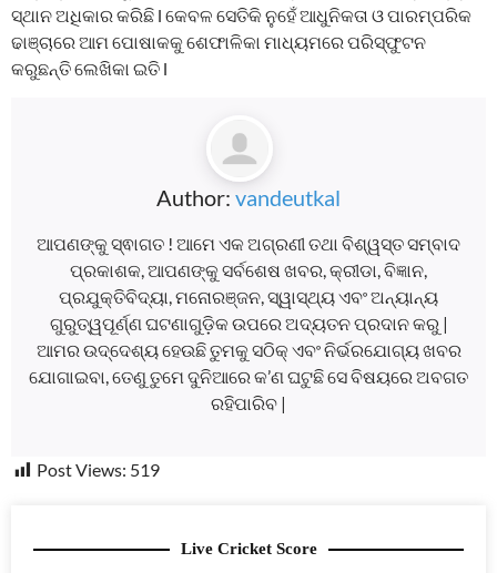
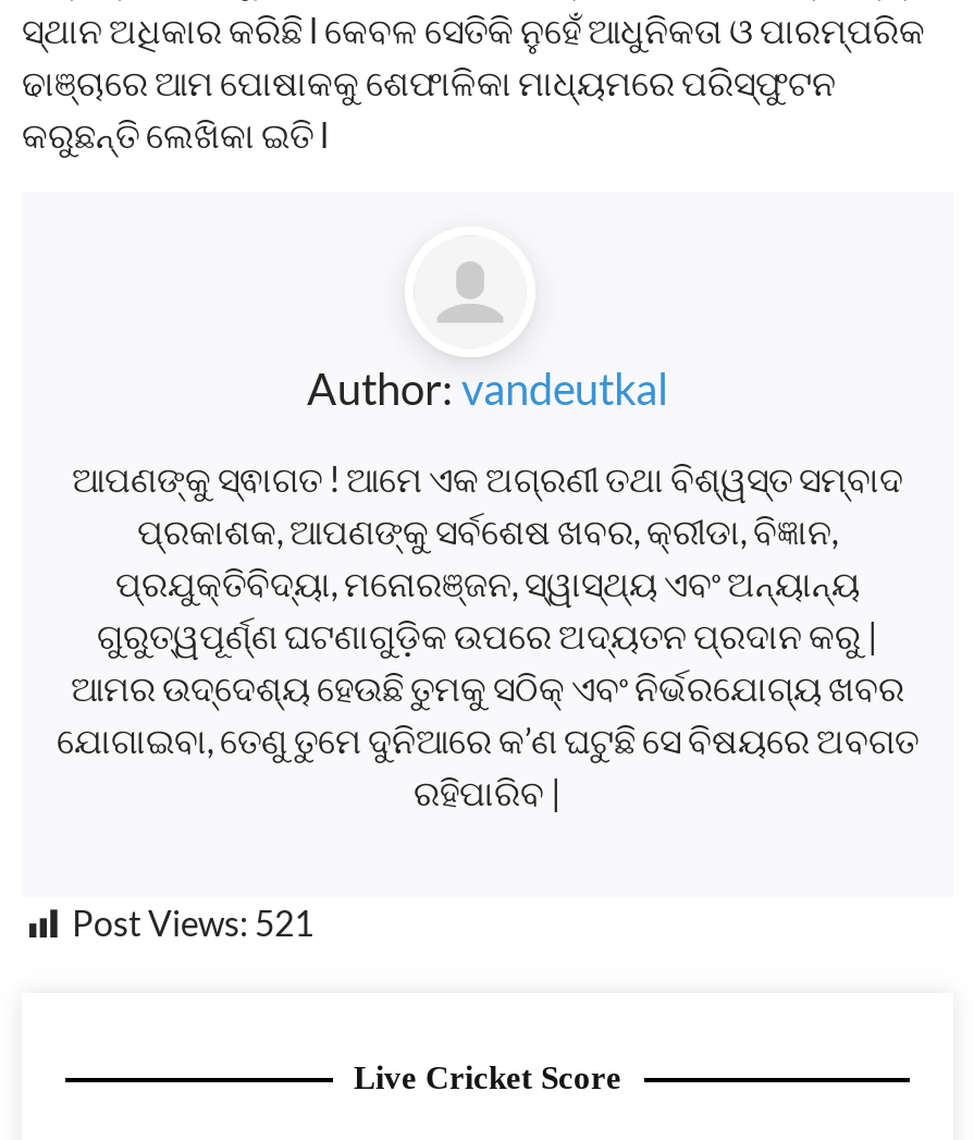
[37,459,160,480] Post Views: 519 -> [72,903,313,944] Post Views: 521

